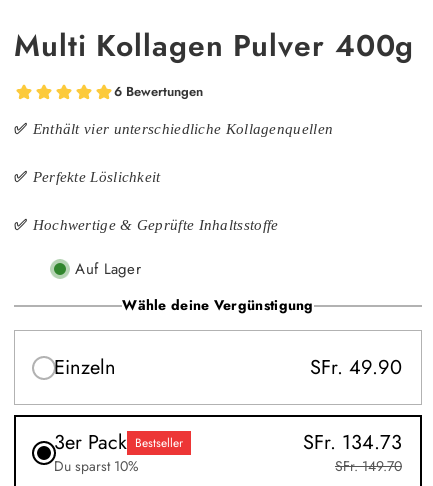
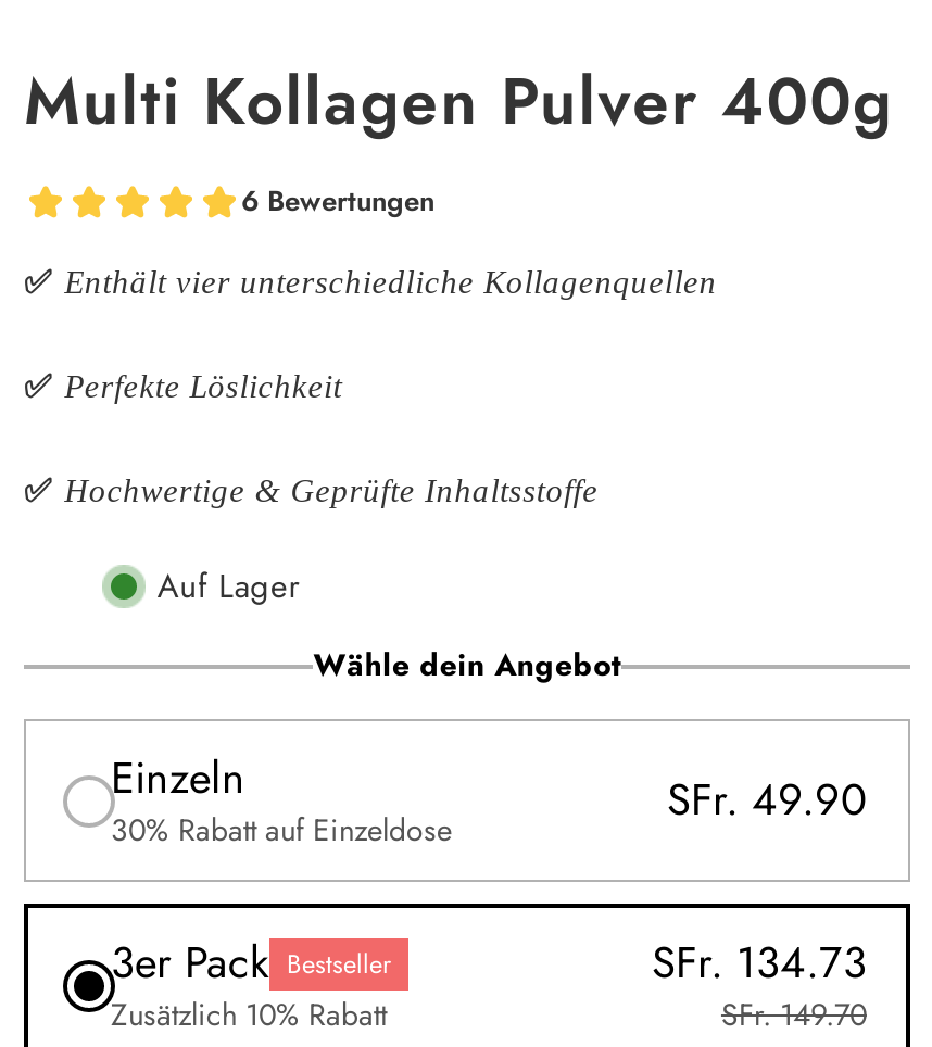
[122,295,314,315] Wähle deine Vergünstigung -> [313,643,621,686] Wähle dein Angebot
none -> [111,808,452,852] 30% Rabatt auf Einzeldose
[54,456,139,476] Du sparst 10% -> [111,993,387,1036] Zusätzlich 10% Rabatt

